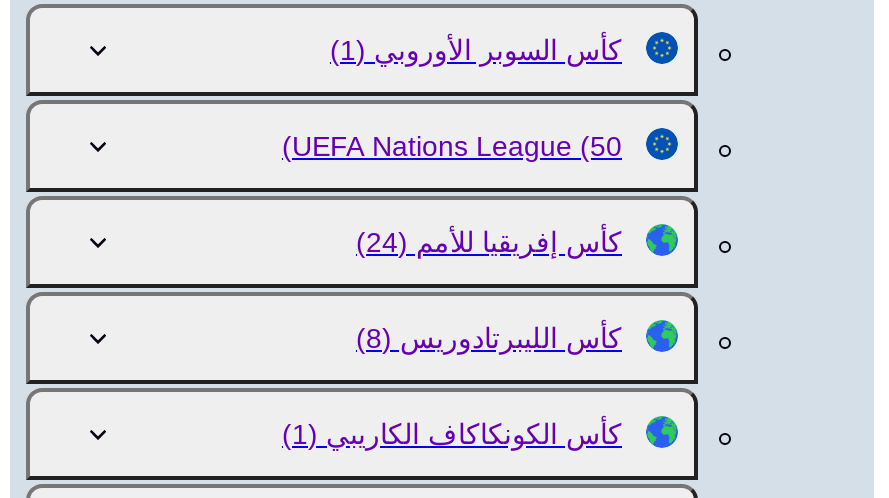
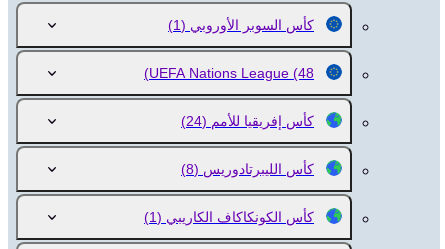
[292,130,622,162] UEFA Nations League (50) -> [149,65,314,81] UEFA Nations League (48)

